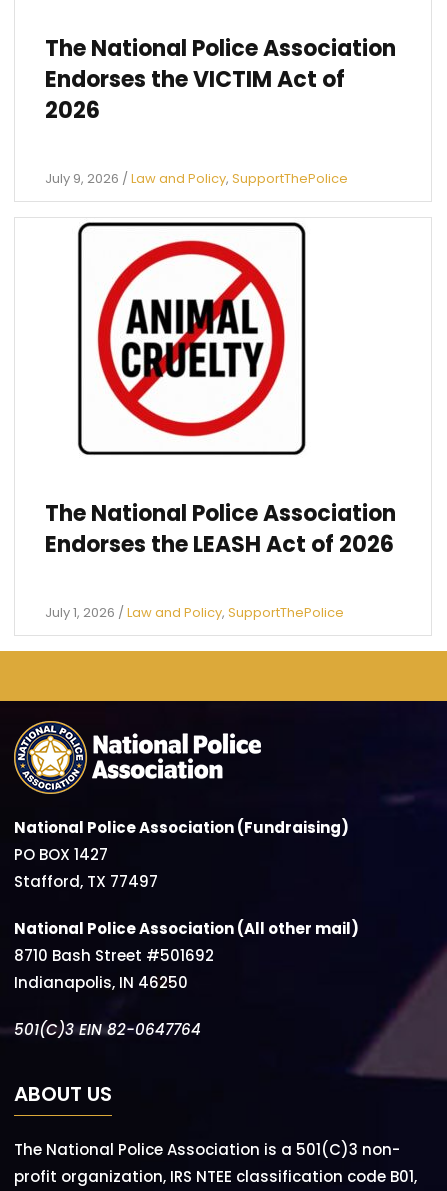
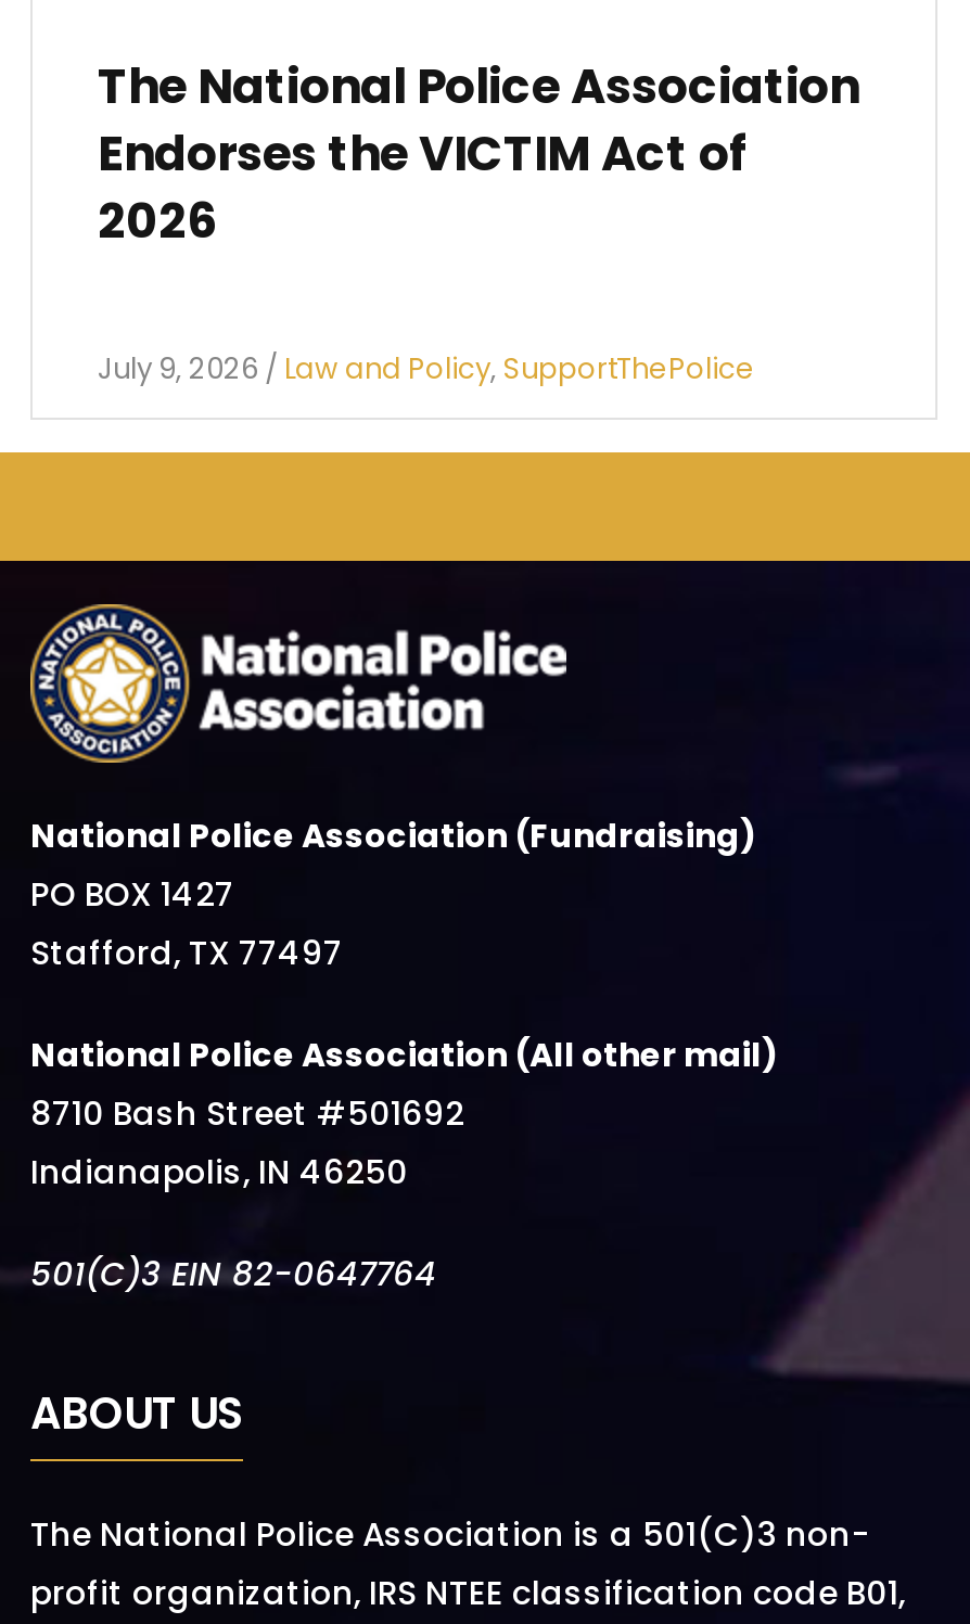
[77,221,307,456] [image] -> none
[45,498,396,622] The National Police Association | Endorses the LEASH Act of 2026 | July 1, 2026 / Law and Policy, SupportThePolice -> none

